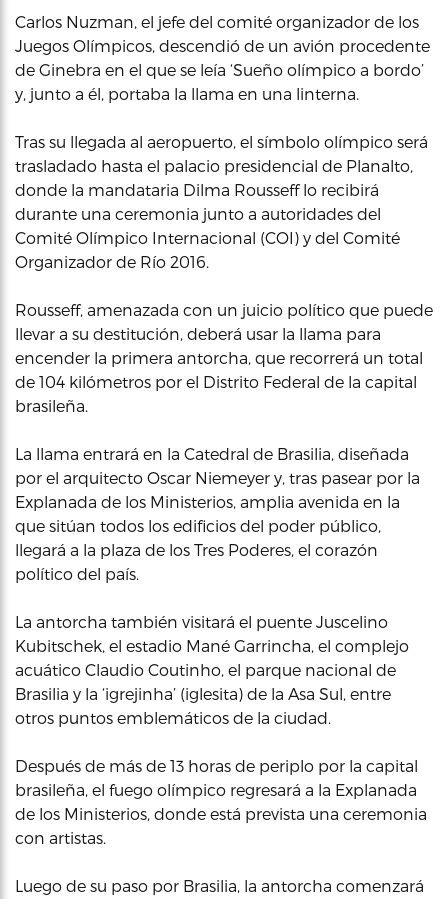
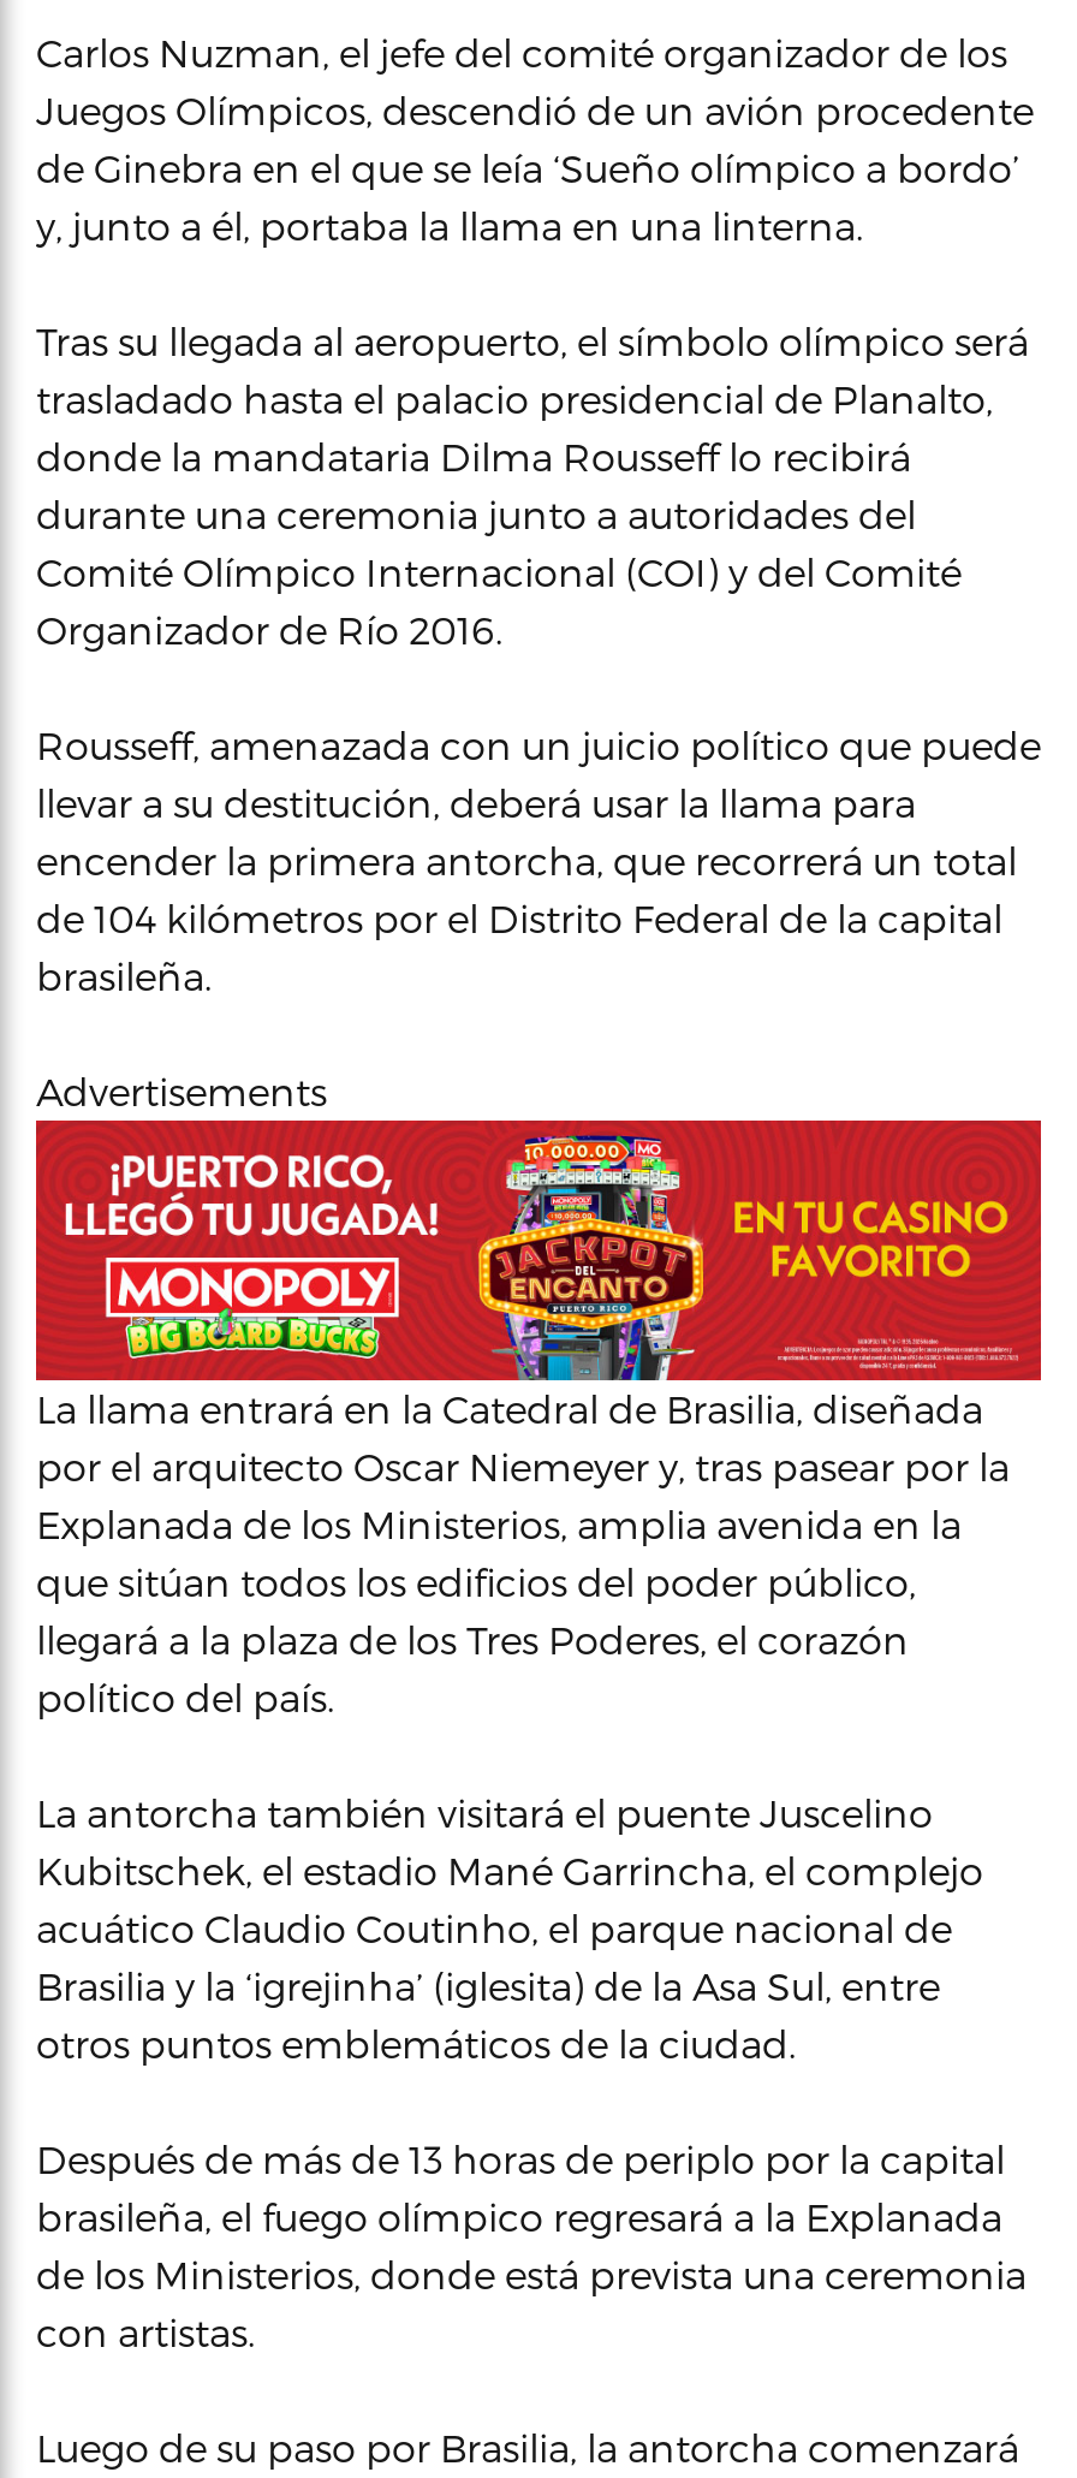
none -> [34,1118,1043,1383] [image]
none -> [36,1068,327,1113] Advertisements

